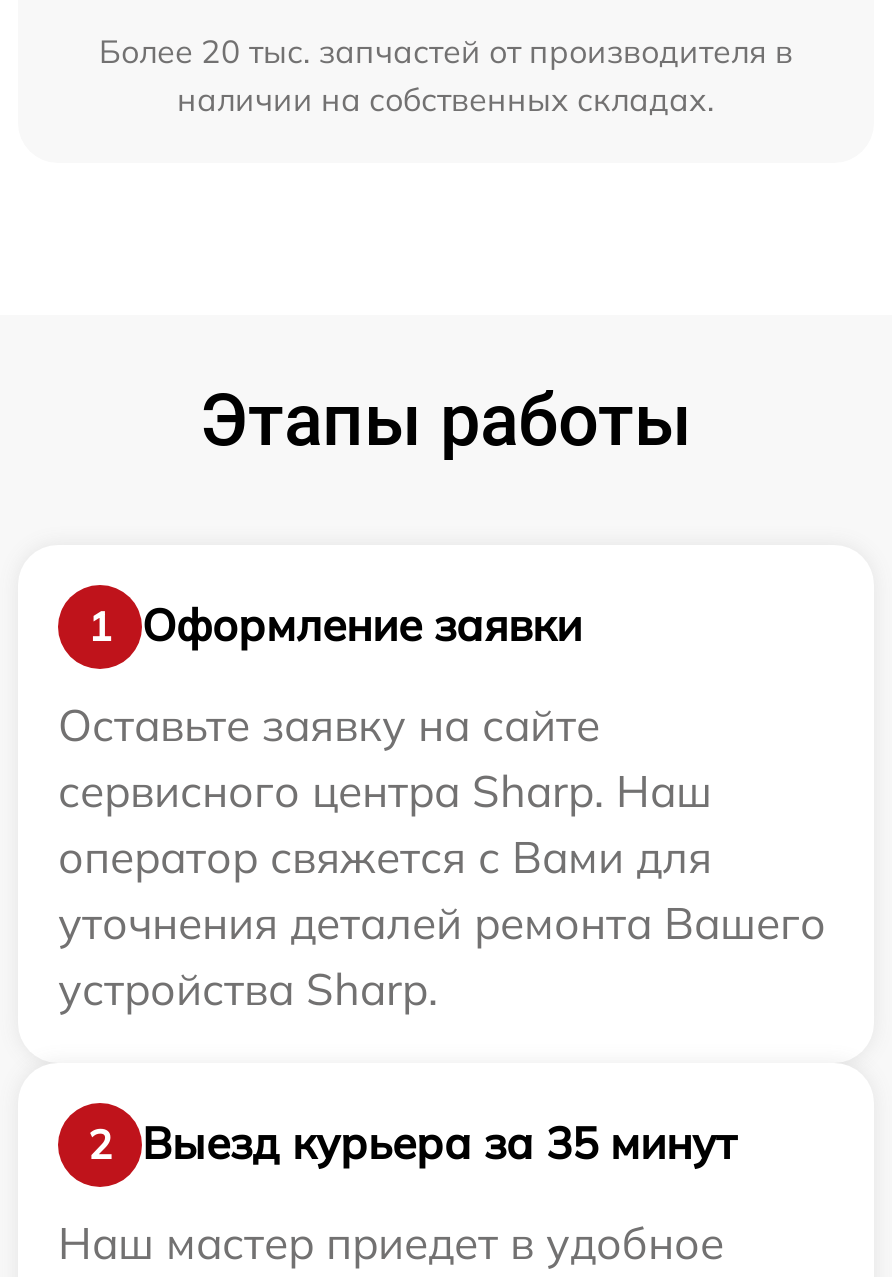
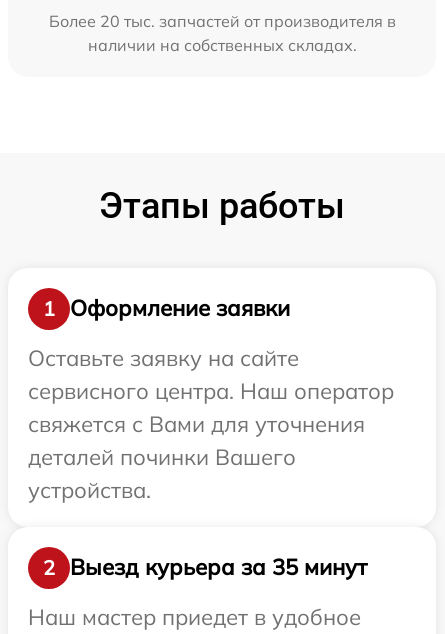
[58,762,826,1016] сервисного центра Sharp. Наш | оператор свяжется с Вами для | уточнения деталей ремонта Вашего | устройства Sharp. -> [28,377,394,504] сервисного центра. Наш оператор | свяжется с Вами для уточнения | деталей починки Вашего | устройства.

